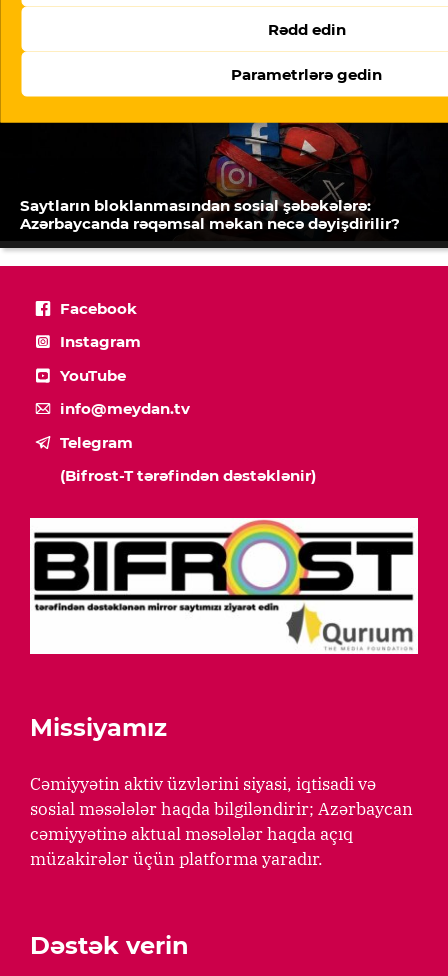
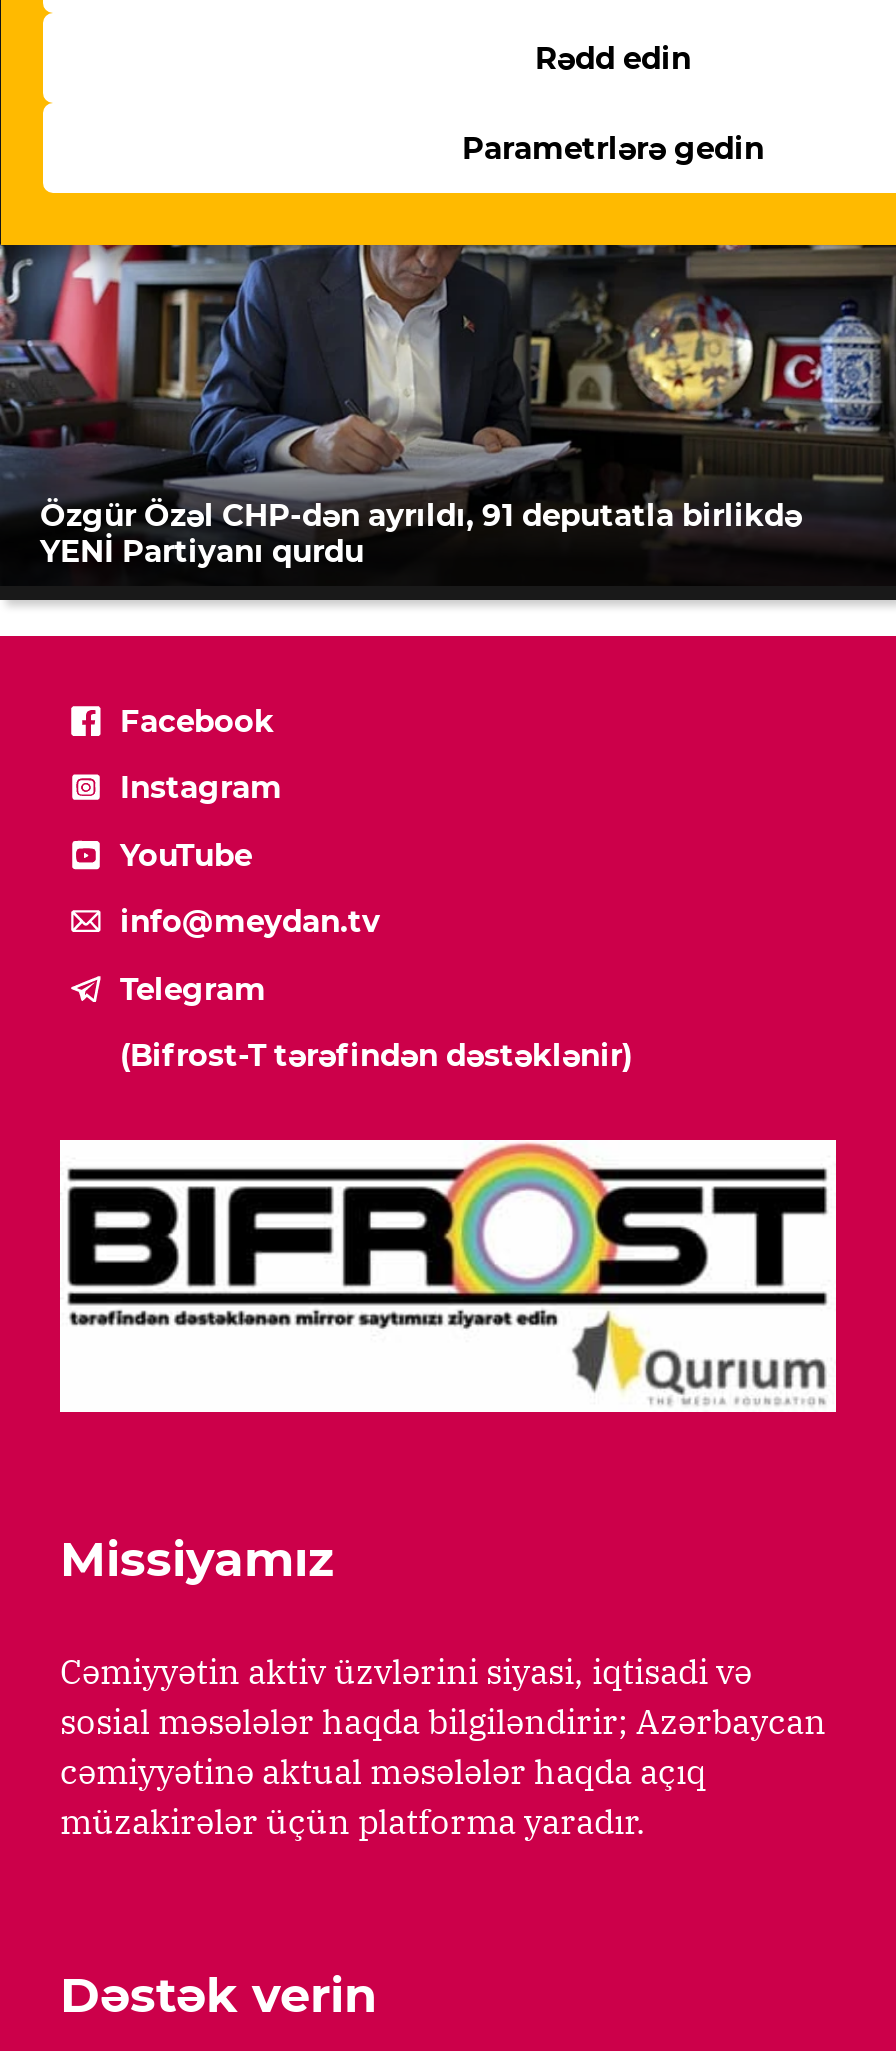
[3,122,445,233] [image] | Saytların bloklanmasından sosial şəbəkələrə: | Azərbaycanda rəqəmsal məkan necə dəyişdirilir? -> [6,244,890,570] [image] | Özgür Özəl CHP-dən ayrıldı, 91 deputatla birlikdə | YENİ Partiyanı qurdu

